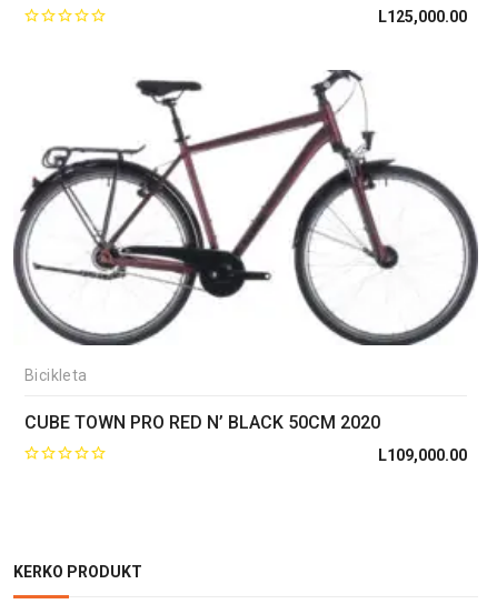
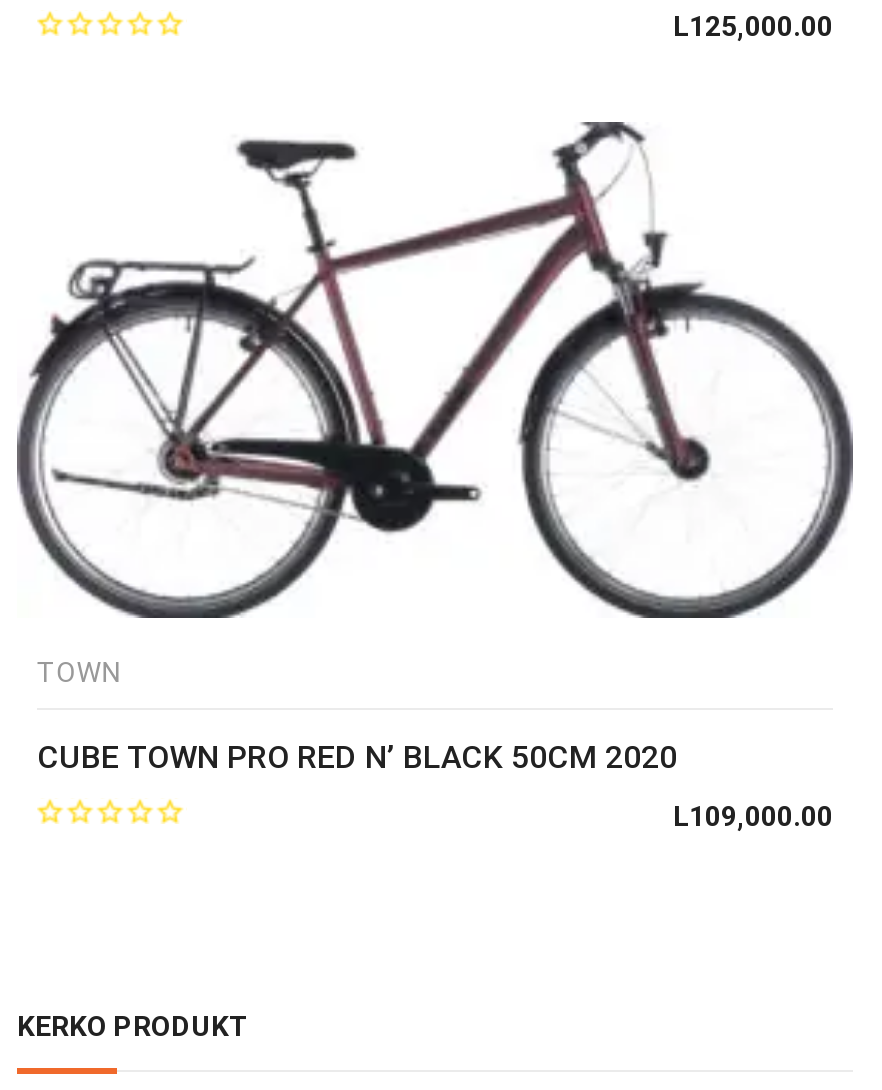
[24,366,87,384] Bicikleta -> [37,655,120,687] TOWN

